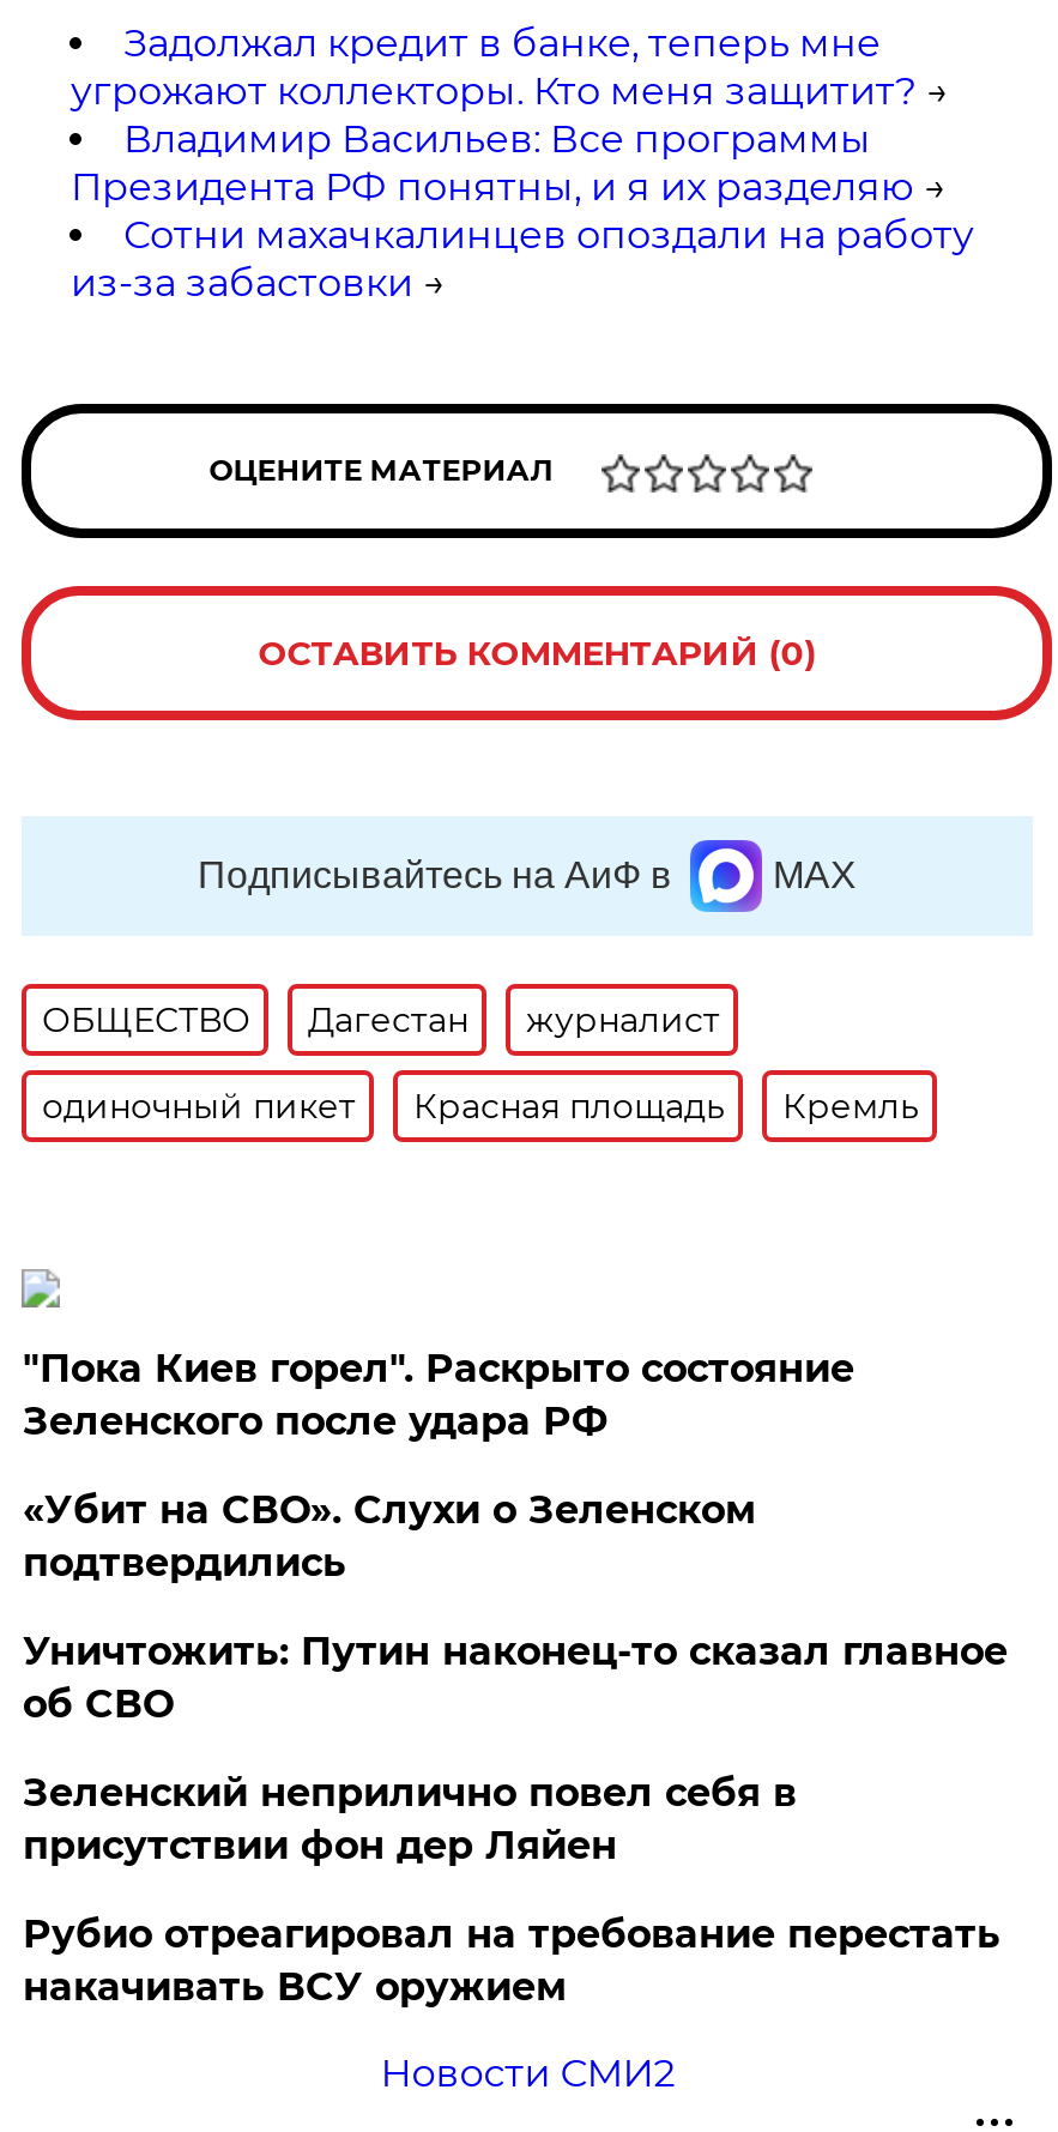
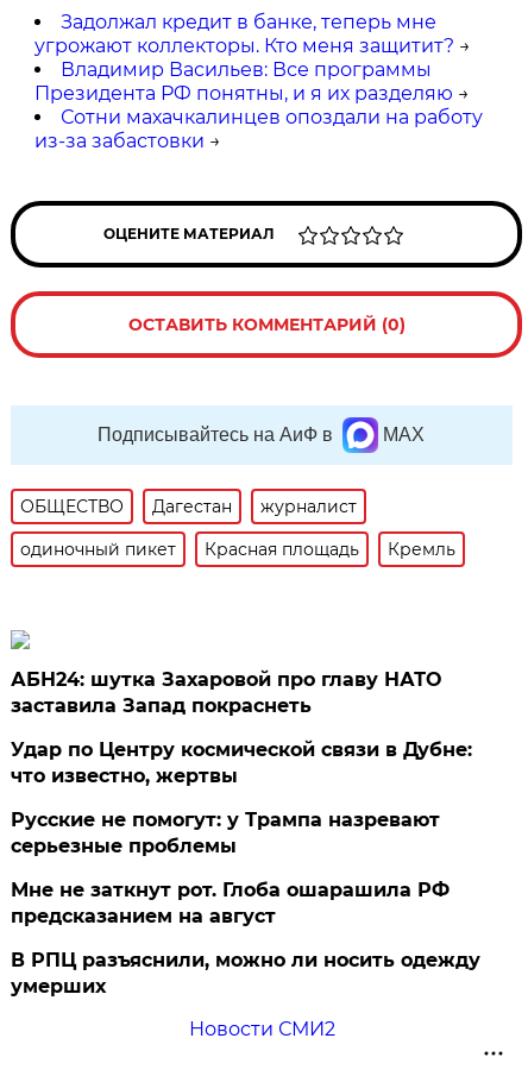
[23,1346,854,1444] "Пока Киев горел". Раскрыто состояние | Зеленского после удара РФ -> [11,668,442,717] АБН24: шутка Захаровой про главу НАТО | заставила Запад покраснеть
[23,1487,756,1585] «Убит на СВО». Слухи о Зеленском | подтвердились -> [11,738,473,787] Удар по Центру космической связи в Дубне: | что известно, жертвы
[23,1628,1007,1727] Уничтожить: Путин наконец-то сказал главное | об СВО -> [11,808,440,857] Русские не помогут: у Трампа назревают | серьезные проблемы
[23,1770,797,1868] Зеленский неприлично повел cебя в | присутствии фон дер Ляйен -> [11,879,450,927] Мне не заткнут рот. Глоба ошарашила РФ | предсказанием на август
[23,1911,1000,2010] Рубио отреагировал на требование перестать | накачивать ВСУ оружием -> [11,949,481,997] В РПЦ разъяснили, можно ли носить одежду | умерших

